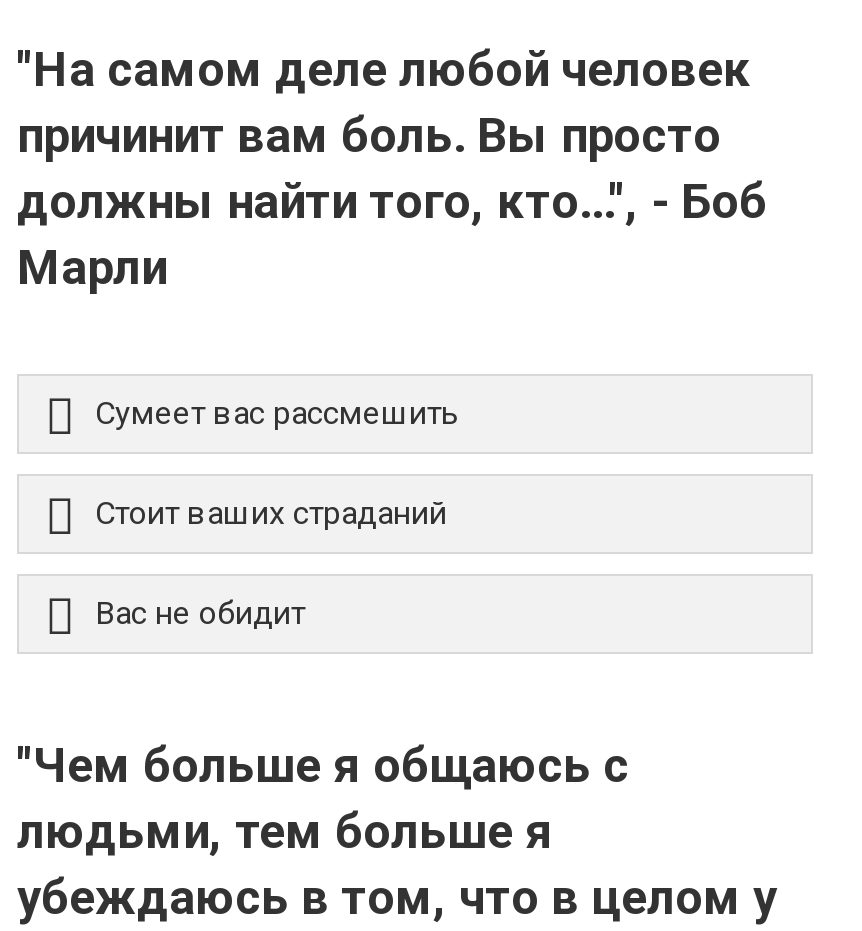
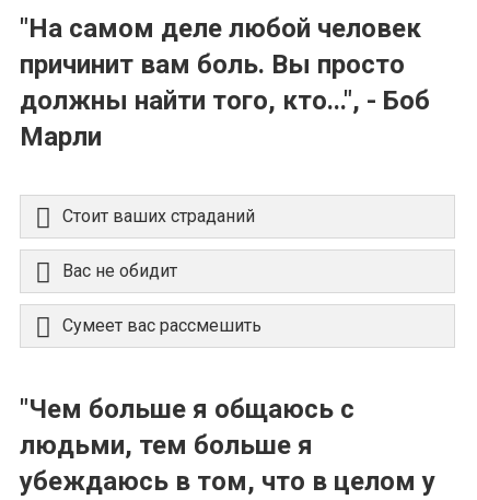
moved [95,393,459,431] -> [62,315,261,336]: Сумеет вас рассмешить
moved [95,493,447,631] -> [62,206,255,281]: Стоит ваших страданий | Вас не обидит

